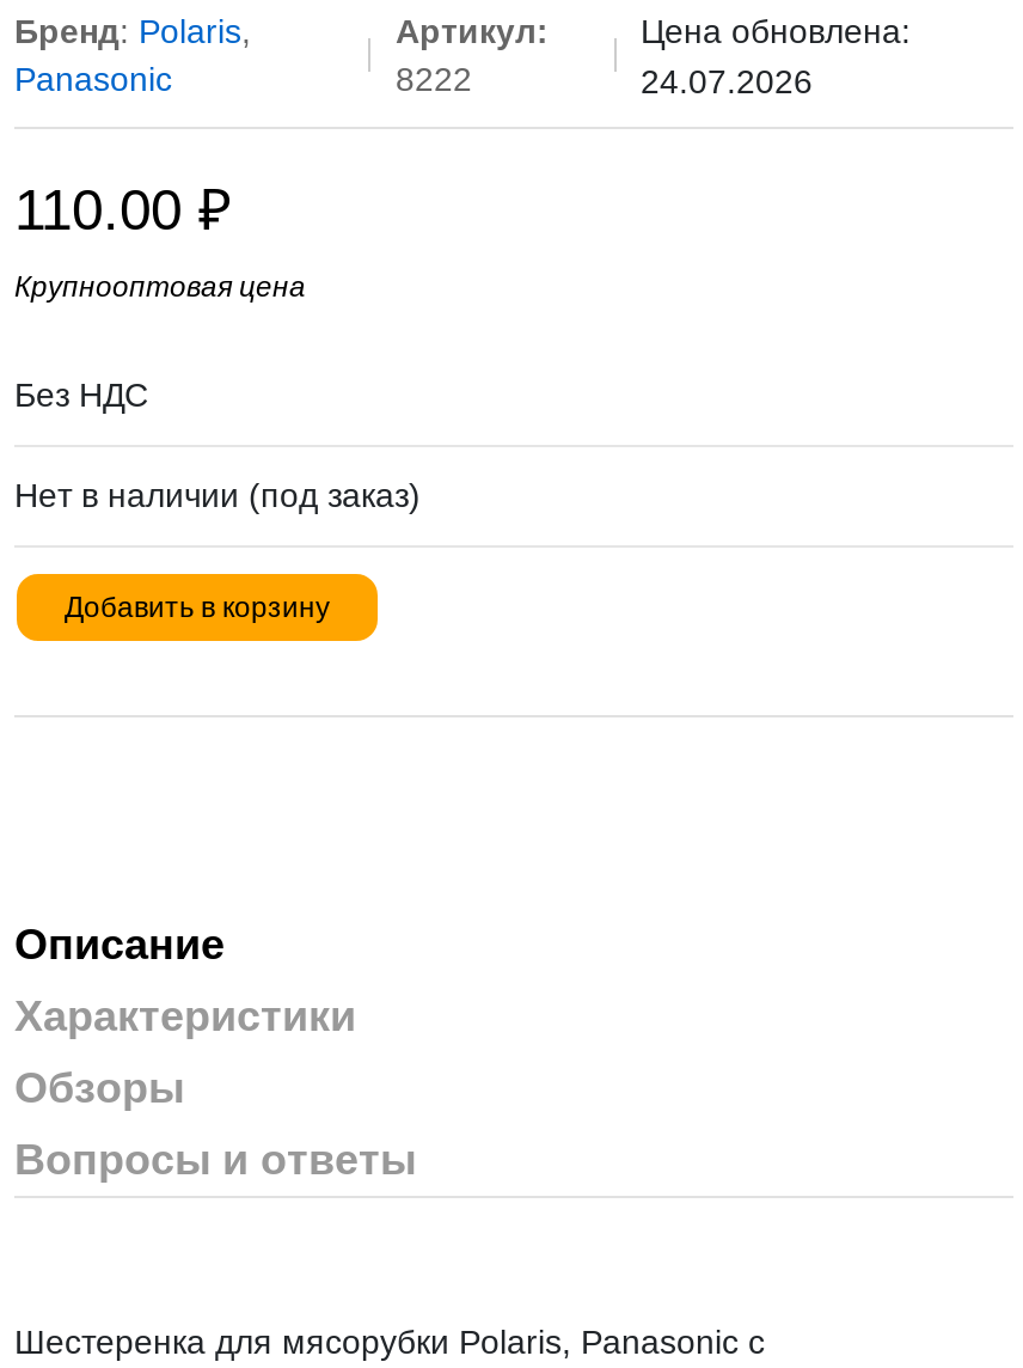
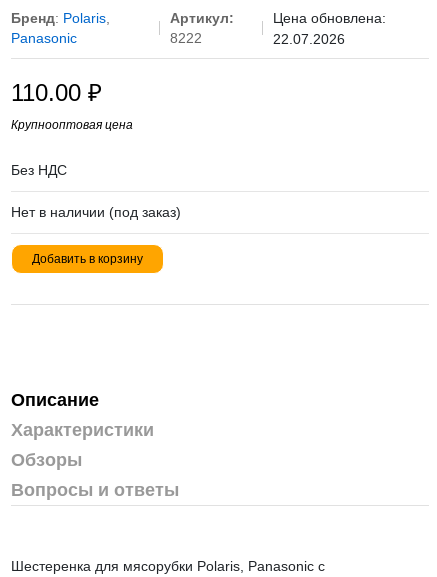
[641,62,813,100] 24.07.2026 -> [273,31,345,47] 22.07.2026

